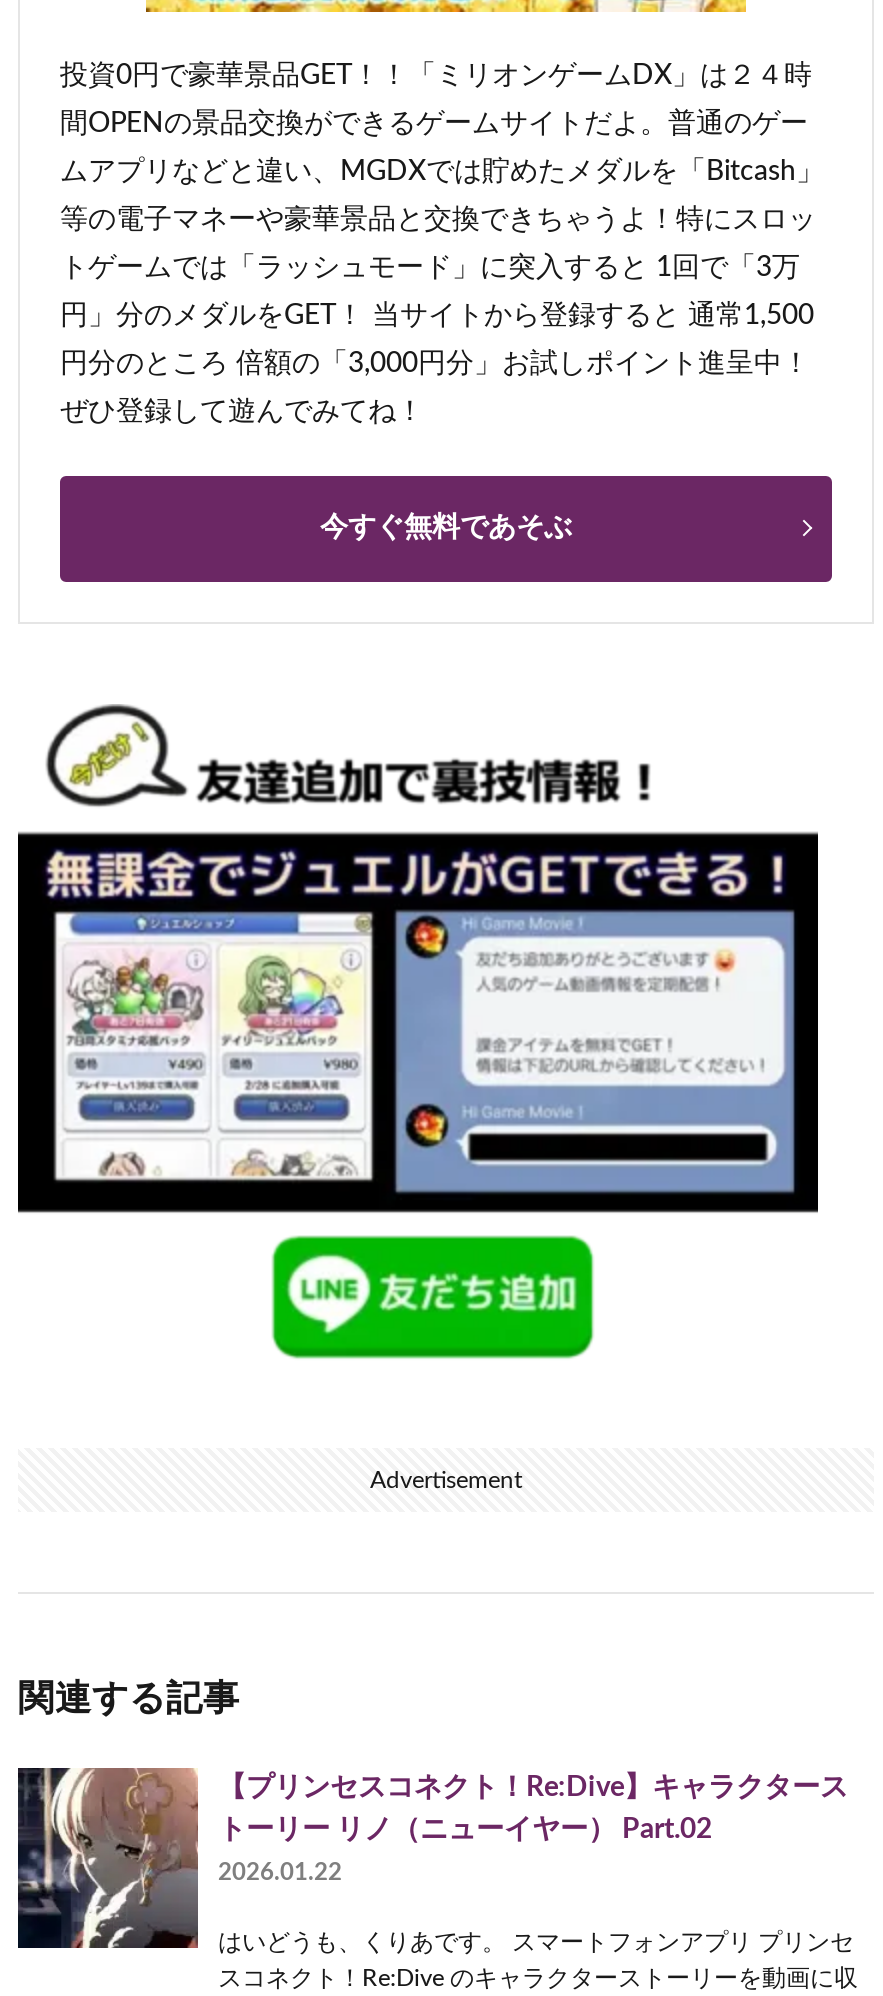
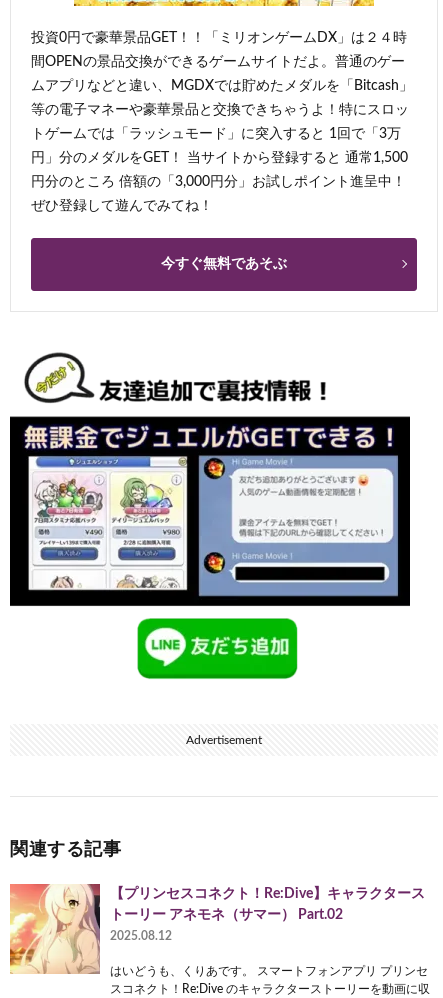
[16,1766,712,1950] [image] | トーリー リノ（ニューイヤー） Part.02 -> [9,883,343,974] [image] | トーリー アネモネ（サマー） Part.02
[218,1860,342,1884] 2026.01.22 -> [110,930,172,942] 2025.08.12

